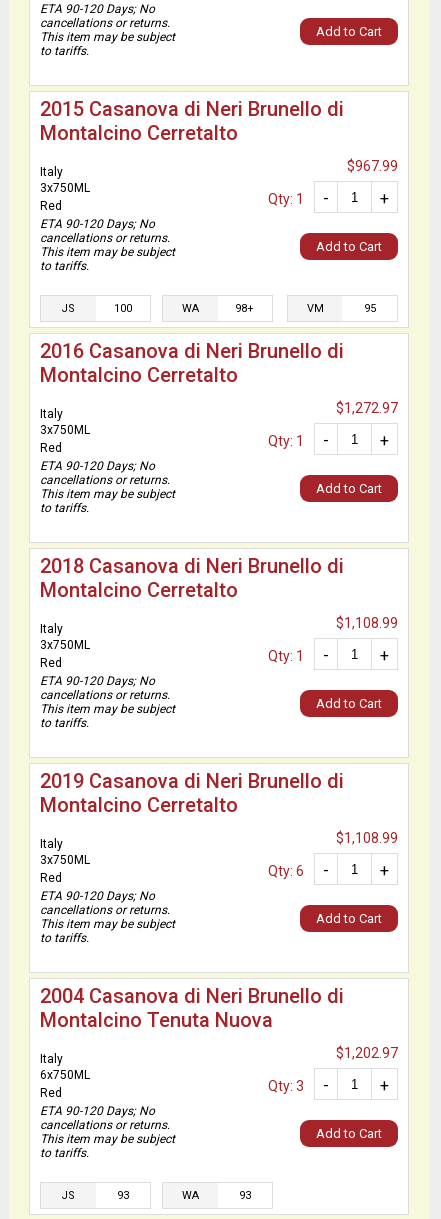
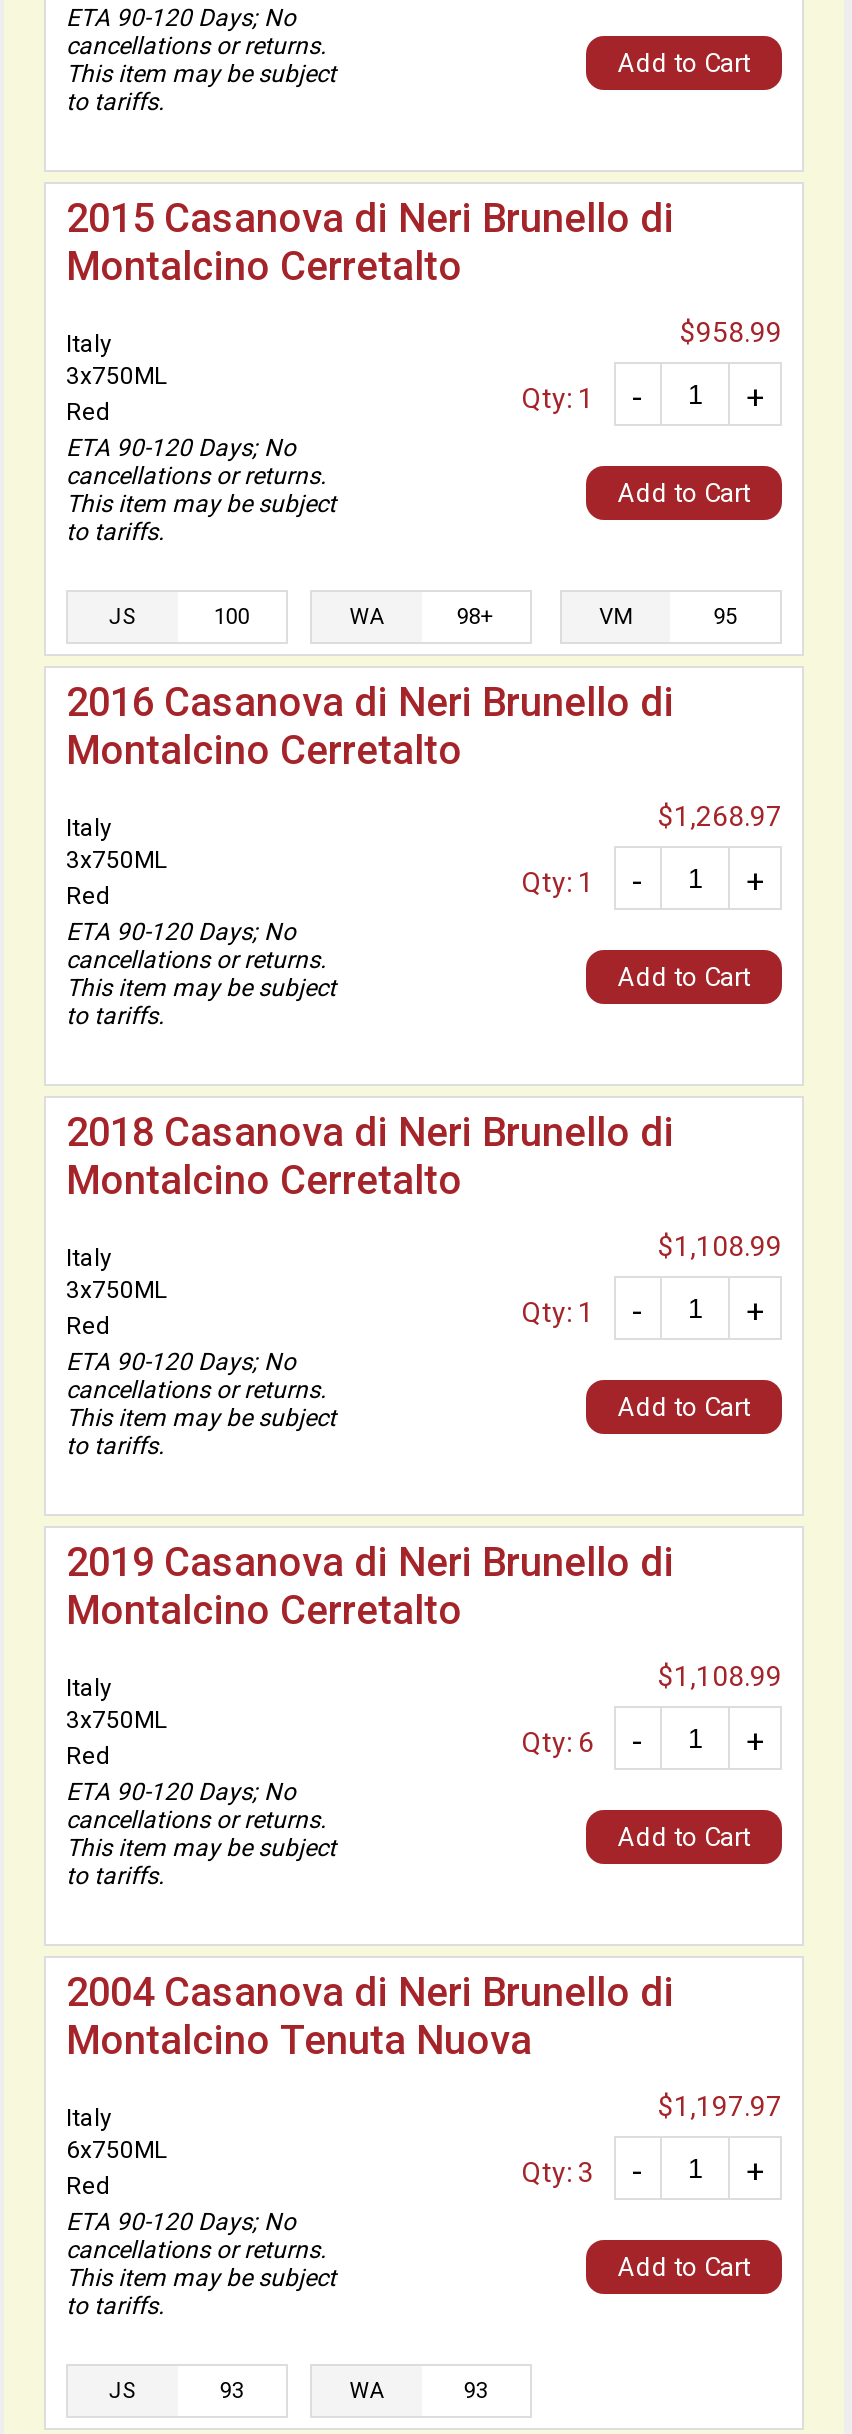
[347,158,398,174] $967.99 -> [680,316,782,348] $958.99
[336,400,398,416] $1,272.97 -> [658,800,782,832] $1,268.97
[336,1045,398,1061] $1,202.97 -> [658,2090,782,2122] $1,197.97

